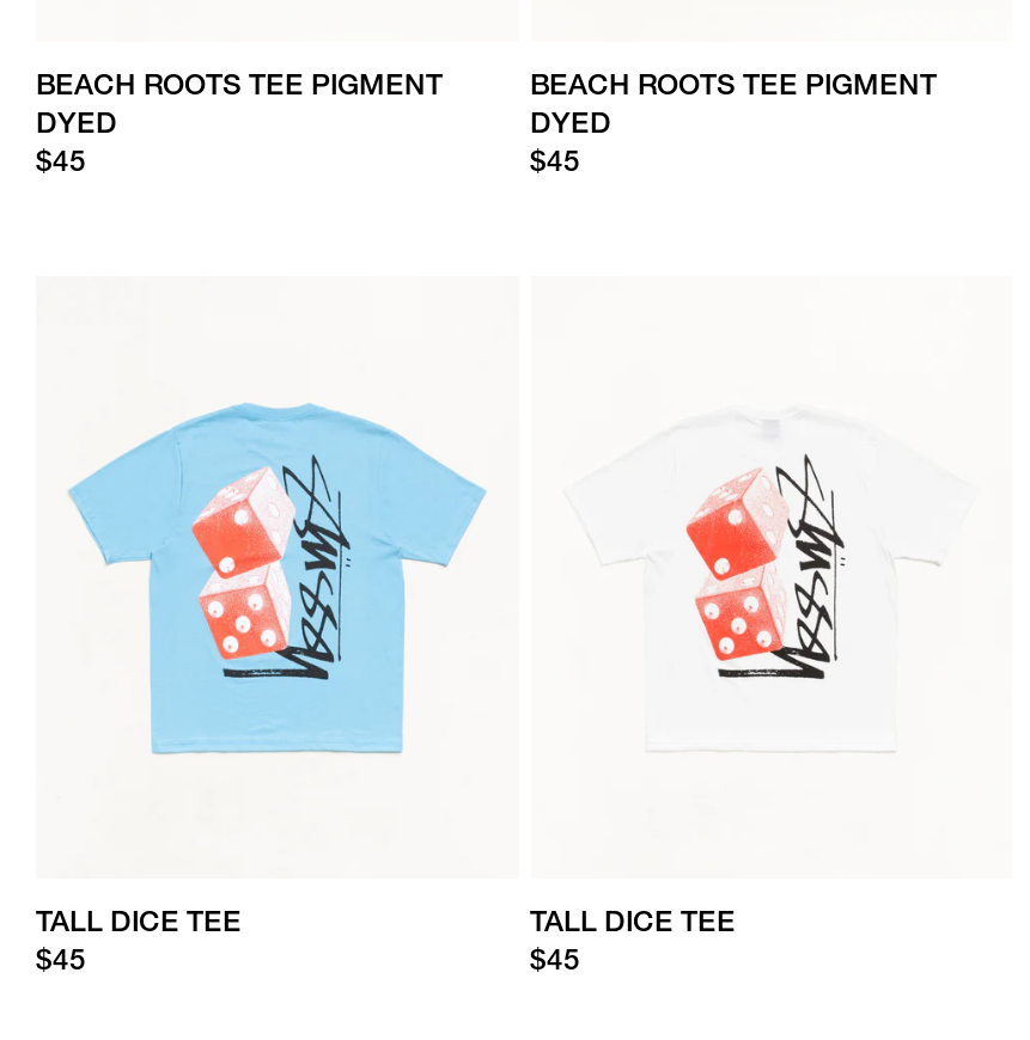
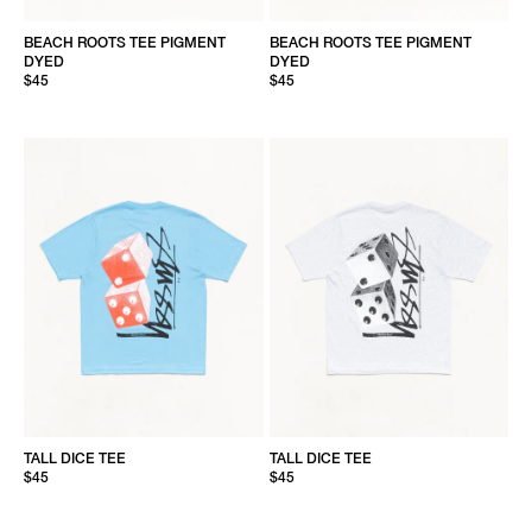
[684,470,835,680] [image] -> [347,233,418,339] [image]

